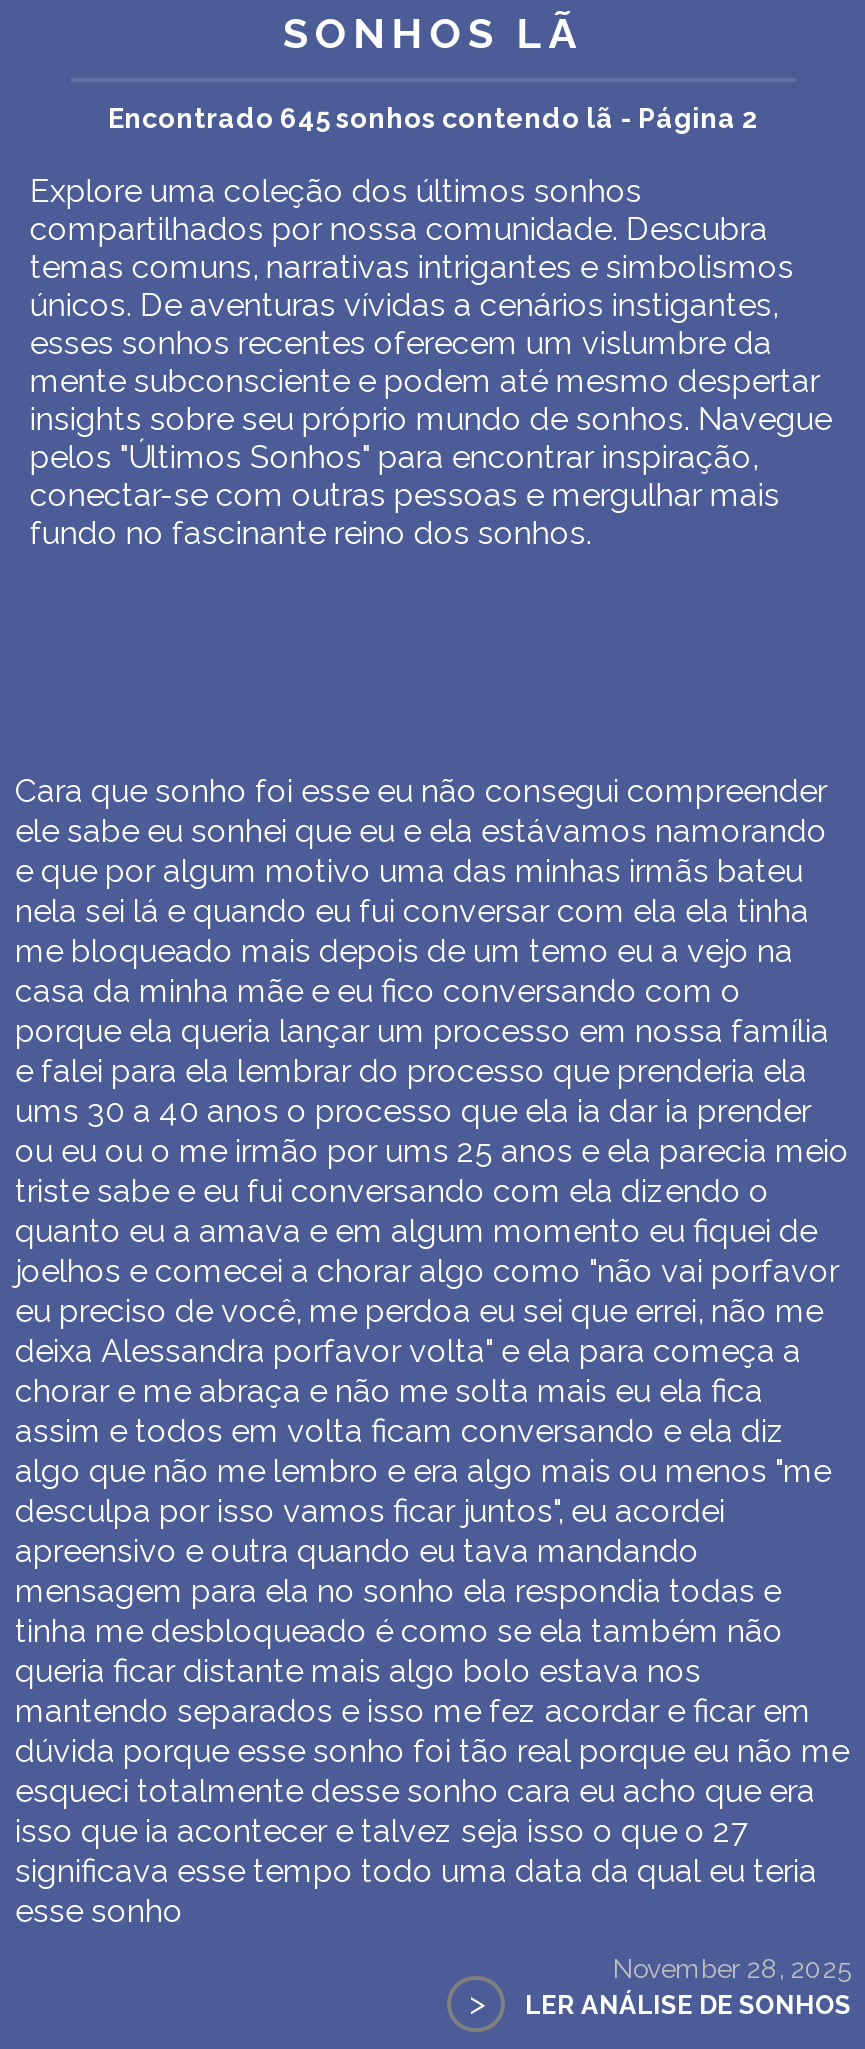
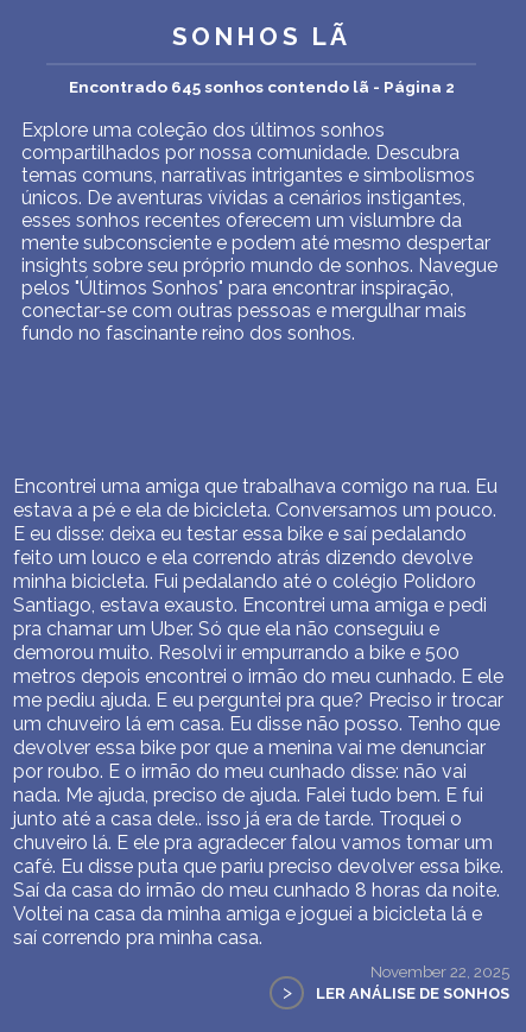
[15,772,849,1930] Cara que sonho foi esse eu não consegui compreender | ele sabe eu sonhei que eu e ela estávamos namorando | e que por algum motivo uma das minhas irmãs bateu | nela sei lá e quando eu fui conversar com ela ela tinha | me bloqueado mais depois de um temo eu a vejo na | casa da minha mãe e eu fico conversando com o | porque ela queria lançar um processo em nossa família | e falei para ela lembrar do processo que prenderia ela | ums 30 a 40 anos o processo que ela ia dar ia prender | ou eu ou o me irmão por ums 25 anos e ela parecia meio | triste sabe e eu fui conversando com ela dizendo o | quanto eu a amava e em algum momento eu fiquei de | joelhos e comecei a chorar algo como "não vai porfavor | eu preciso de você, me perdoa eu sei que errei, não me | deixa Alessandra porfavor volta" e ela para começa a | chorar e me abraça e não me solta mais eu ela fica | assim e todos em volta ficam conversando e ela diz | algo que não me lembro e era algo mais ou menos "me | desculpa por isso vamos ficar juntos", eu acordei | apreensivo e outra quando eu tava mandando | mensagem para ela no sonho ela respondia todas e | tinha me desbloqueado é como se ela também não | queria ficar distante mais algo bolo estava nos | mantendo separados e isso me fez acordar e ficar em | dúvida porque esse sonho foi tão real porque eu não me | esqueci totalmente desse sonho cara eu acho que era | isso que ia acontecer e talvez seja isso o que o 27 | significava esse tempo todo uma data da qual eu teria | esse sonho -> [13,475,503,949] Encontrei uma amiga que trabalhava comigo na rua. Eu | estava a pé e ela de bicicleta. Conversamos um pouco. | E eu disse: deixa eu testar essa bike e saí pedalando | feito um louco e ela correndo atrás dizendo devolve | minha bicicleta. Fui pedalando até o colégio Polidoro | Santiago, estava exausto. Encontrei uma amiga e pedi | pra chamar um Uber. Só que ela não conseguiu e | demorou muito. Resolvi ir empurrando a bike e 500 | metros depois encontrei o irmão do meu cunhado. E ele | me pediu ajuda. E eu perguntei pra que? Preciso ir trocar | um chuveiro lá em casa. Eu disse não posso. Tenho que | devolver essa bike por que a menina vai me denunciar | por roubo. E o irmão do meu cunhado disse: não vai | nada. Me ajuda, preciso de ajuda. Falei tudo bem. E fui | junto até a casa dele.. isso já era de tarde. Troquei o | chuveiro lá. E ele pra agradecer falou vamos tomar um | café. Eu disse puta que pariu preciso devolver essa bike. | Saí da casa do irmão do meu cunhado 8 horas da noite. | Voltei na casa da minha amiga e joguei a bicicleta lá e | saí correndo pra minha casa.
[613,1952,851,1984] November 28, 2025 -> [370,962,509,981] November 22, 2025

